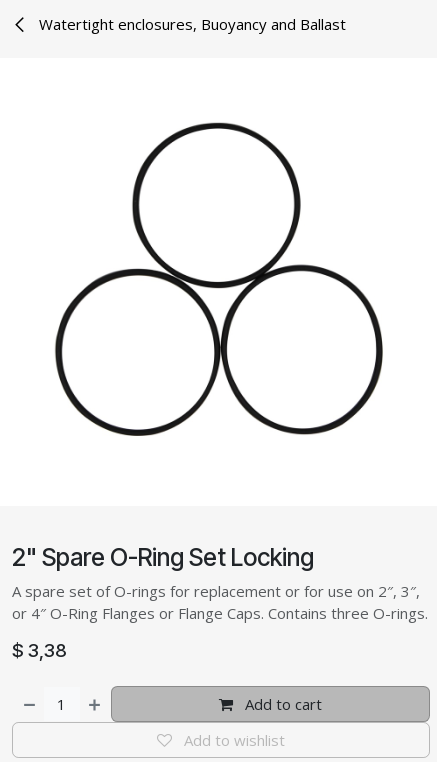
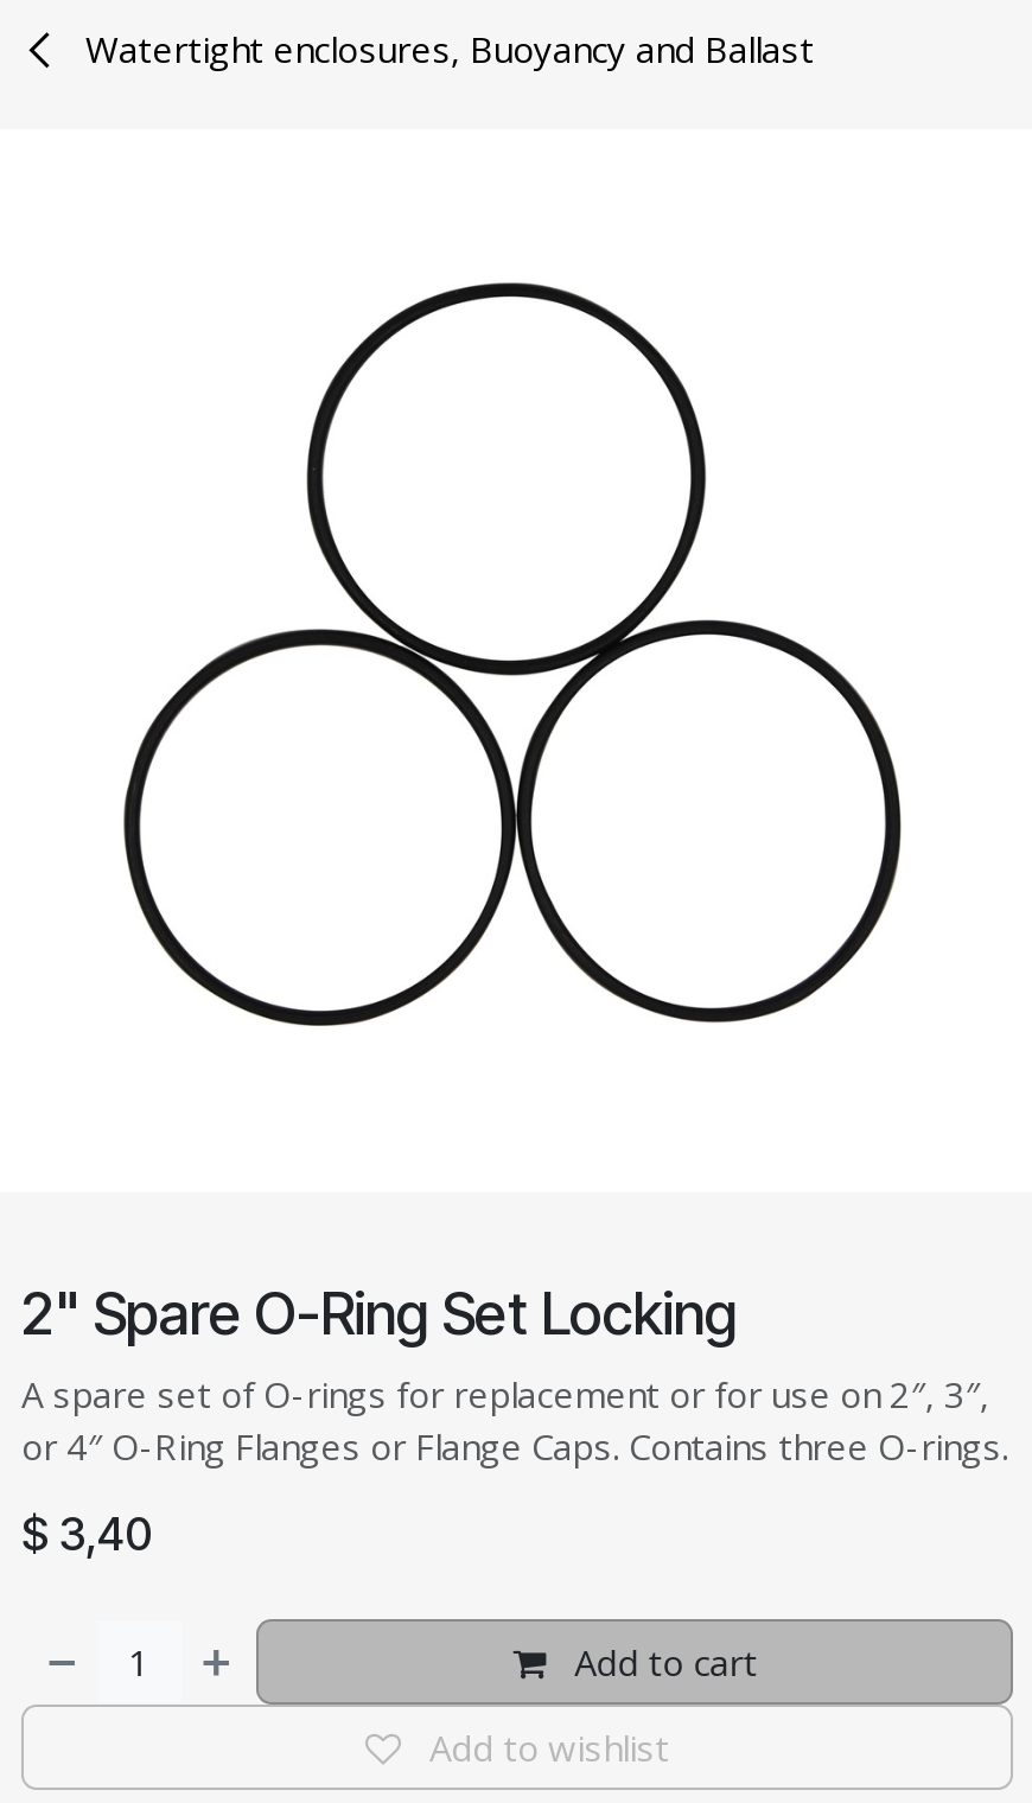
[12,639,67,662] $3,38 -> [21,1507,154,1562] $3,40

